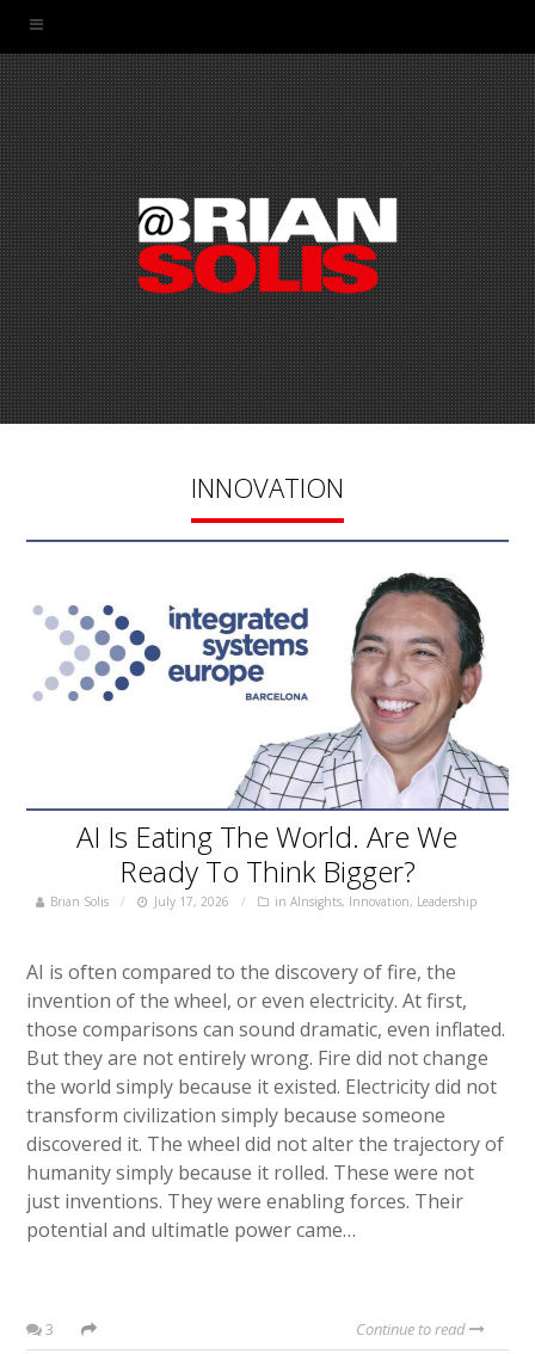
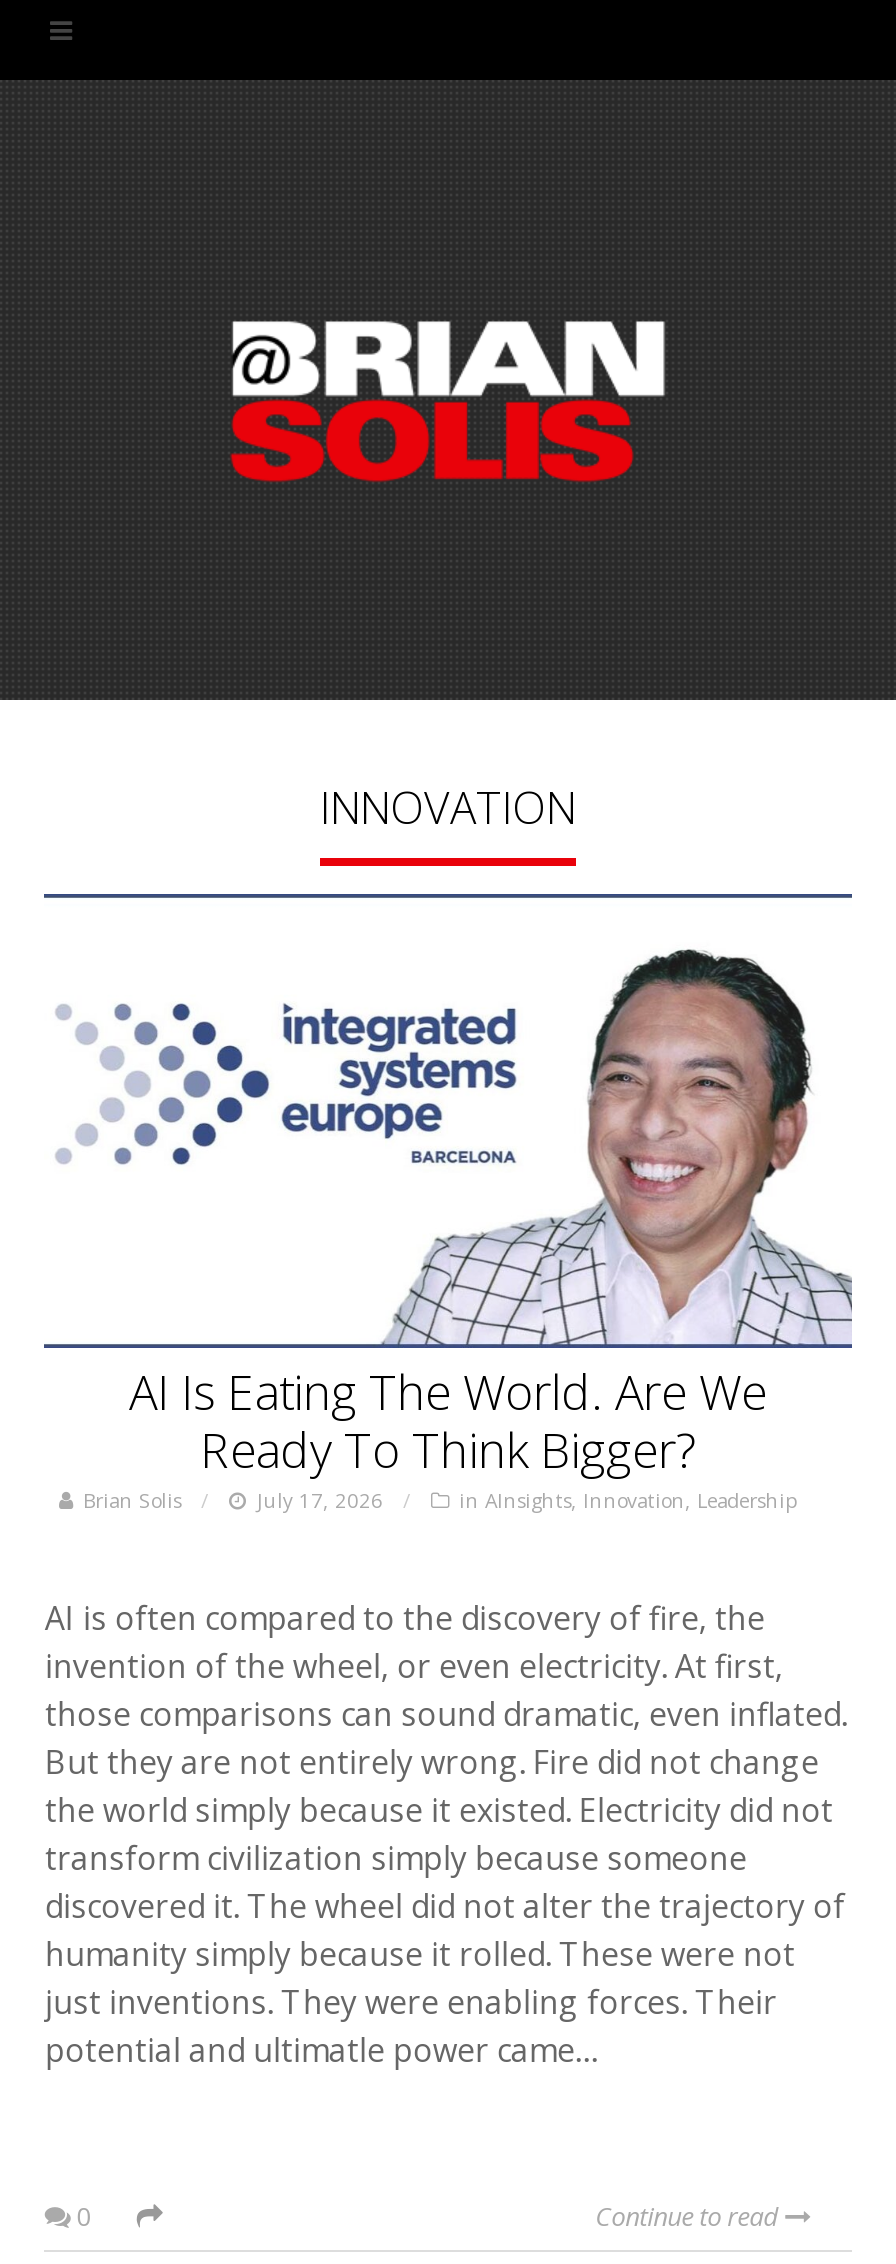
[42,1318,54,1339] 3 -> [71,2198,91,2234] 0

